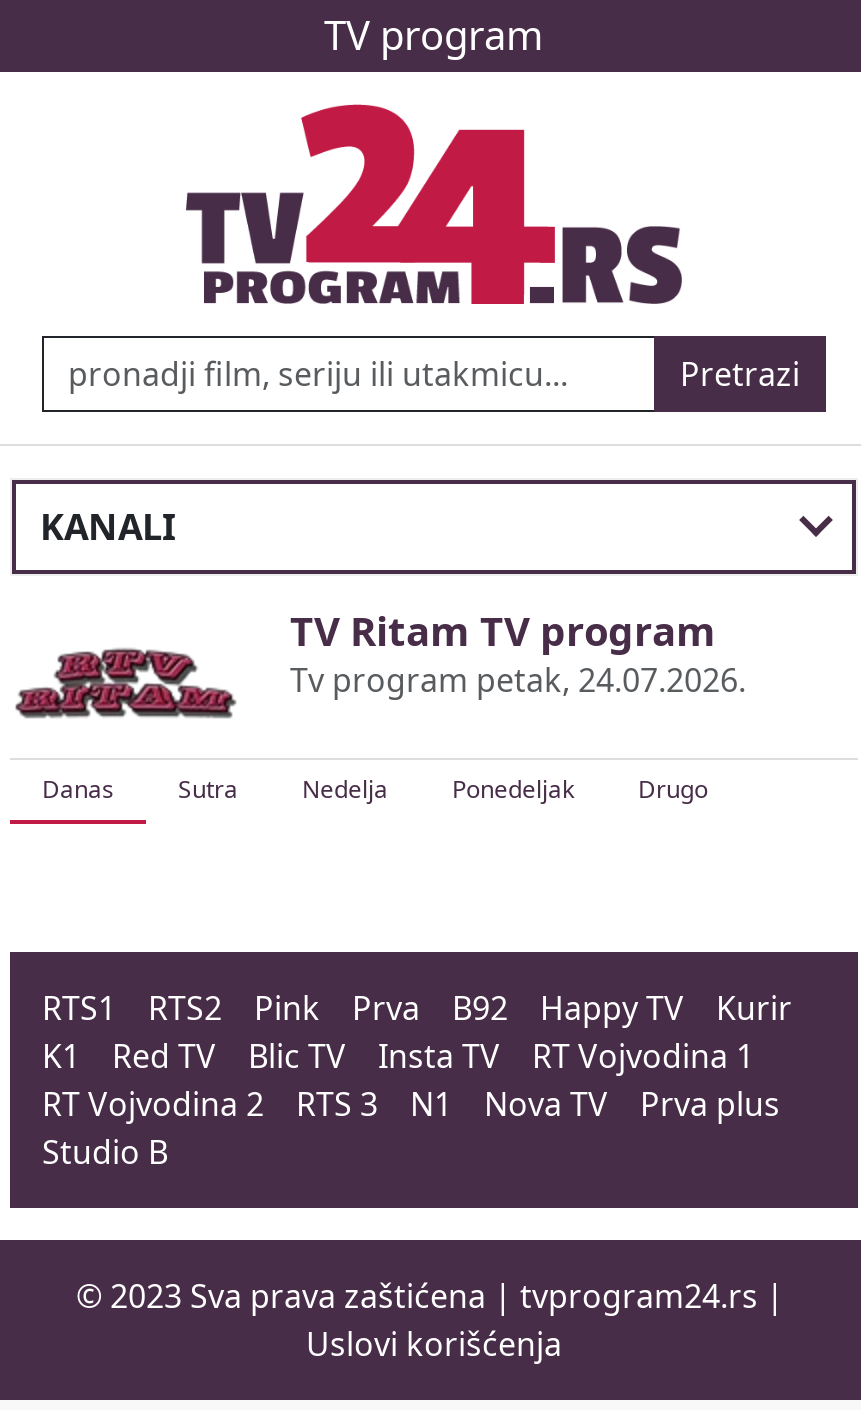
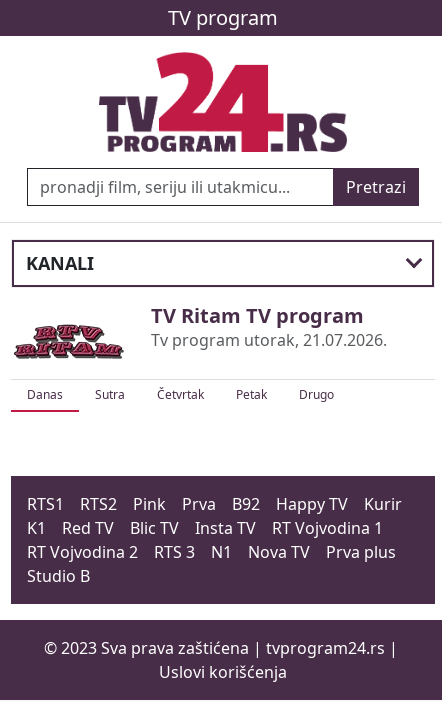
[290,658,746,702] Tv program petak, 24.07.2026. -> [151,329,387,351] Tv program utorak, 21.07.2026.
[302,772,574,806] Nedelja | Ponedeljak -> [157,386,267,403] Četvrtak | Petak

